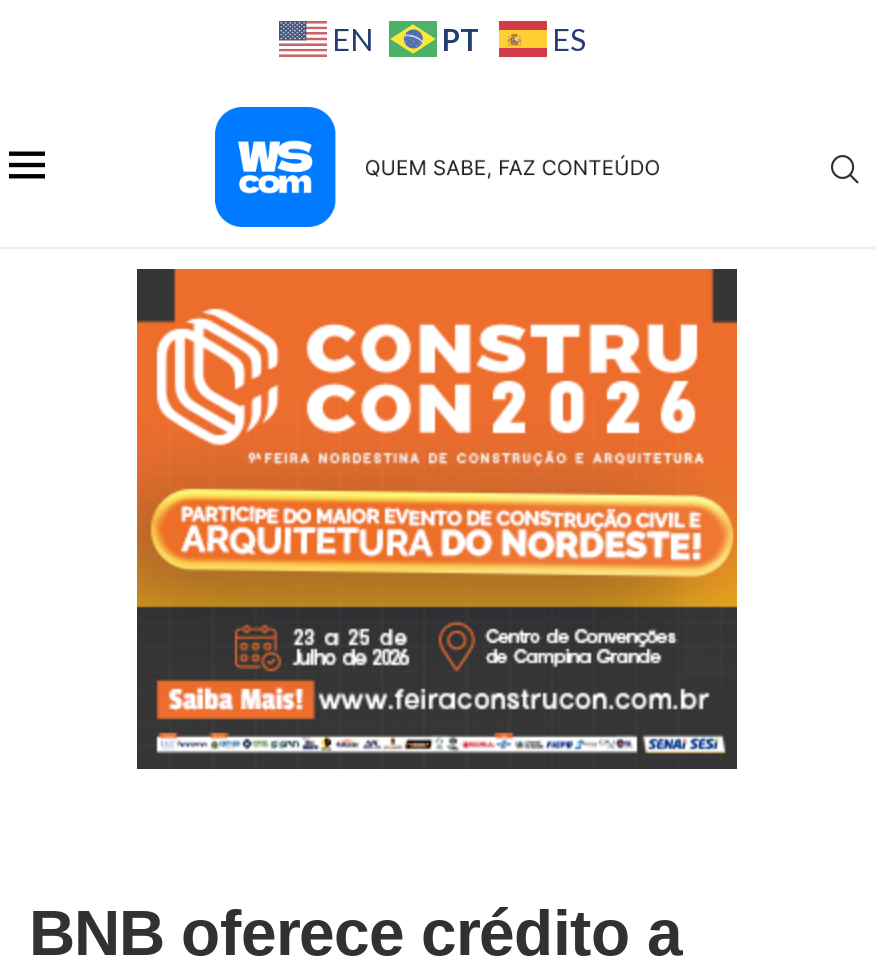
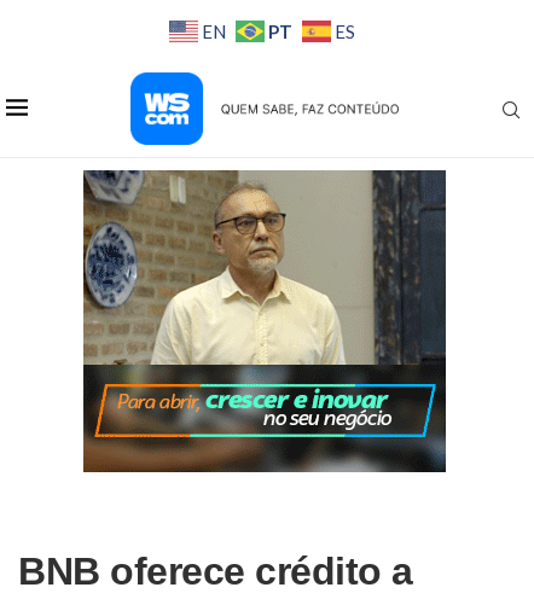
[135,267,739,769] [image] -> [82,169,447,472] [image]

